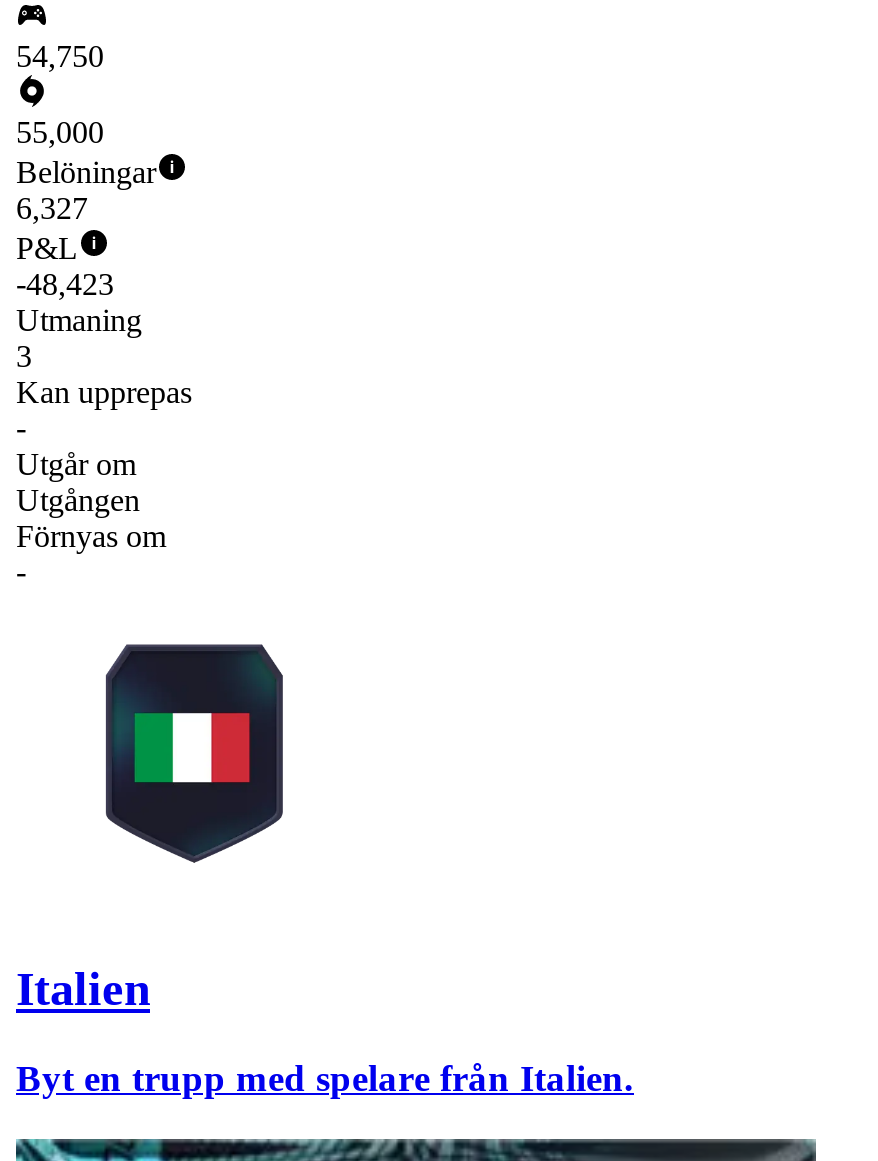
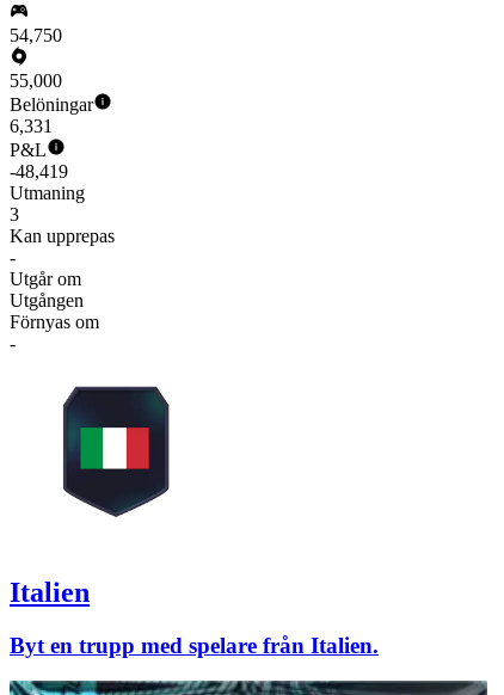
[16,191,88,225] 6,327 -> [10,116,53,136] 6,331
[16,267,114,301] -48,423 -> [10,161,68,182] -48,419

